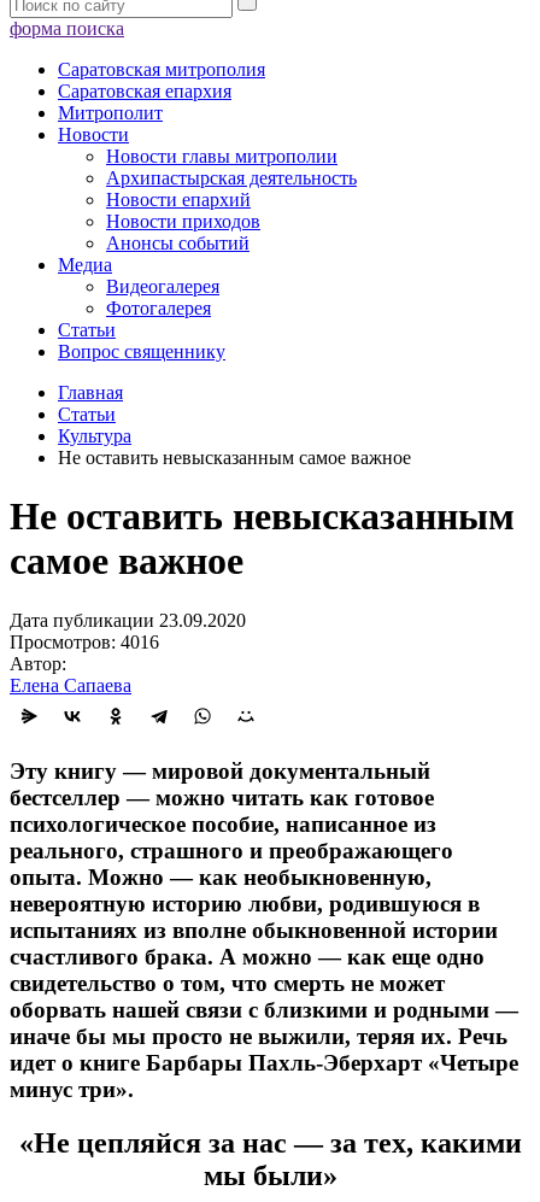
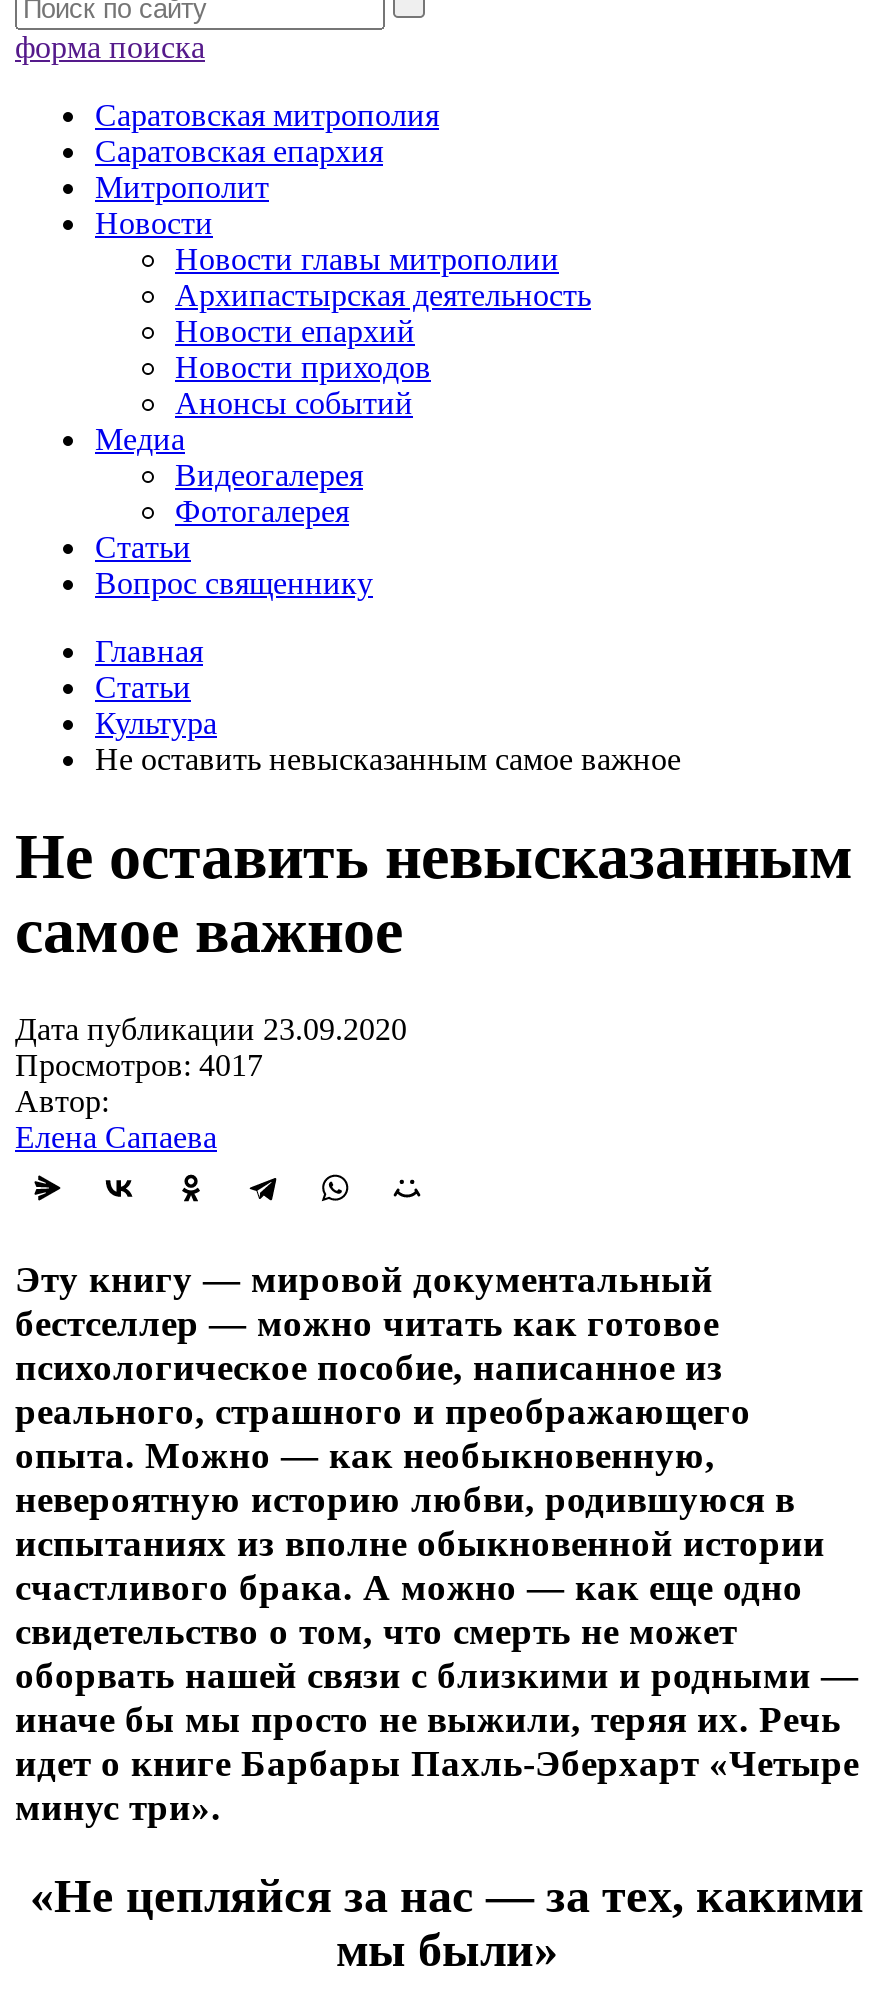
[10,632,159,652] Просмотров: 4016 -> [15,1048,263,1082] Просмотров: 4017

